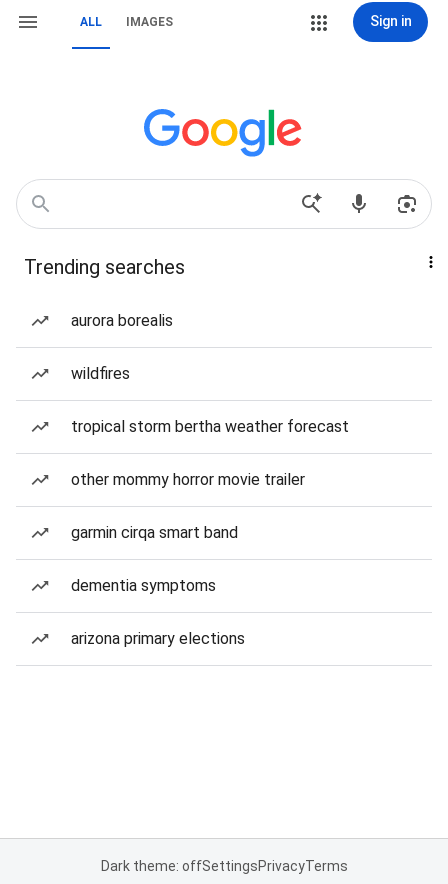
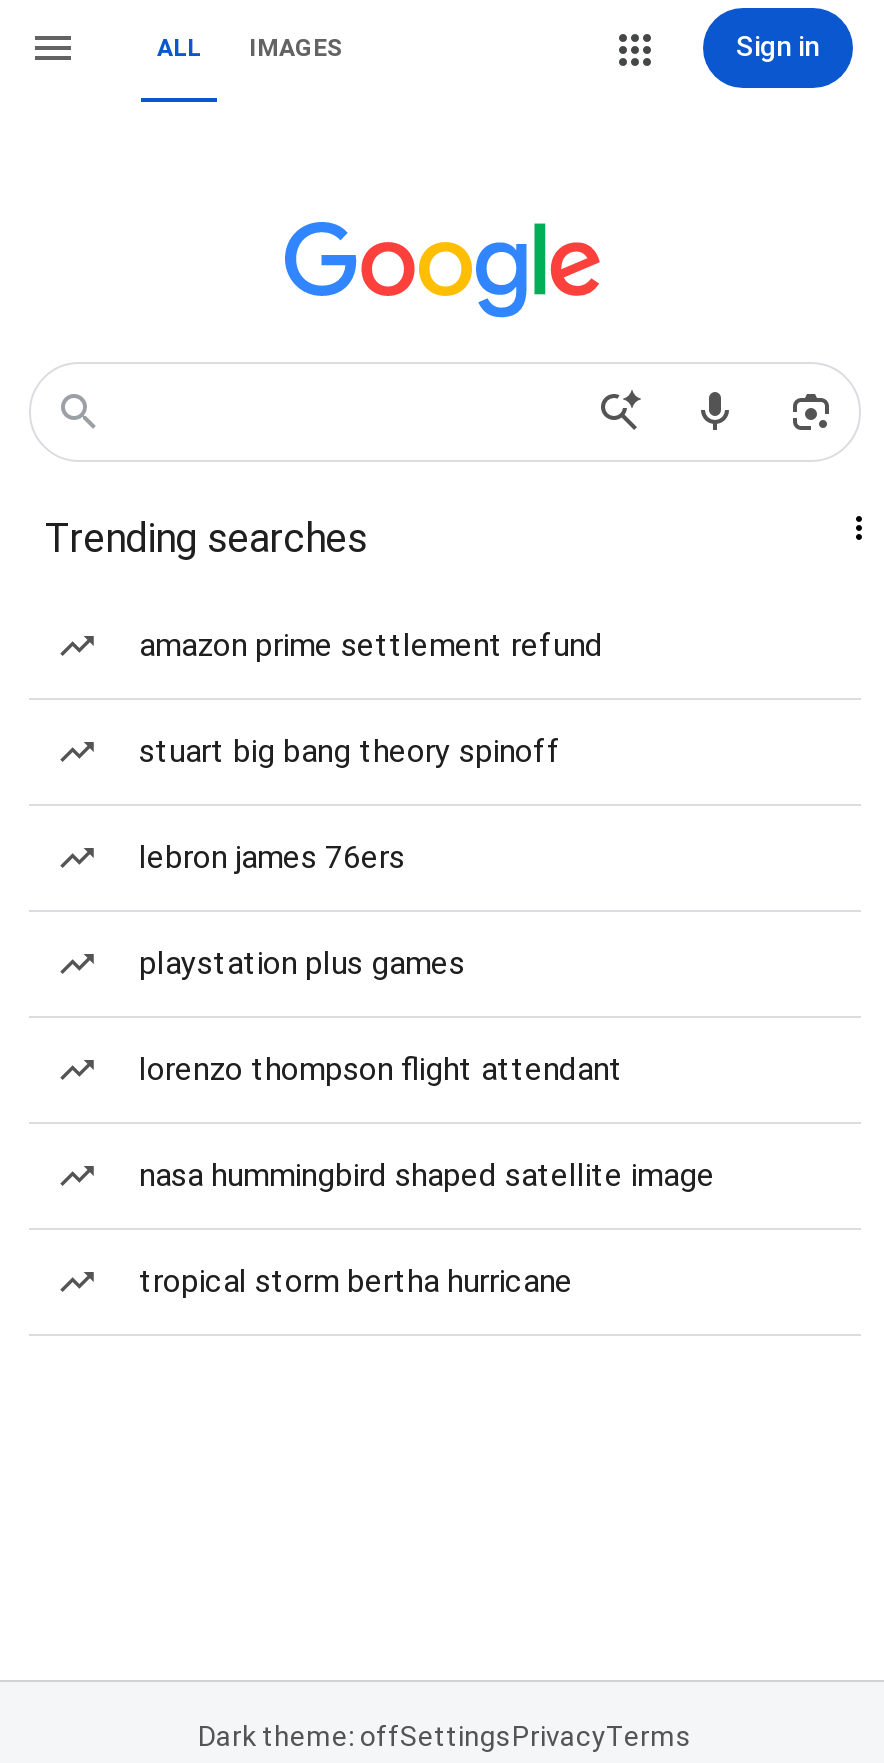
[71,311,173,330] aurora borealis -> [139,626,603,664] amazon prime settlement refund
[71,364,130,383] wildfires -> [139,732,561,770] stuart big bang theory spinoff
[71,417,349,436] tropical storm bertha weather forecast -> [139,838,405,876] lebron james 76ers
[71,470,305,489] other mommy horror movie trailer -> [139,944,465,982] playstation plus games
[71,523,238,542] garmin cirqa smart band -> [139,1050,623,1088] lorenzo thompson flight attendant
[71,576,216,595] dementia symptoms -> [139,1156,715,1194] nasa hummingbird shaped satellite image
[71,629,245,648] arizona primary elections -> [139,1262,573,1300] tropical storm bertha hurricane

